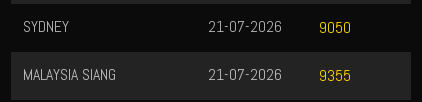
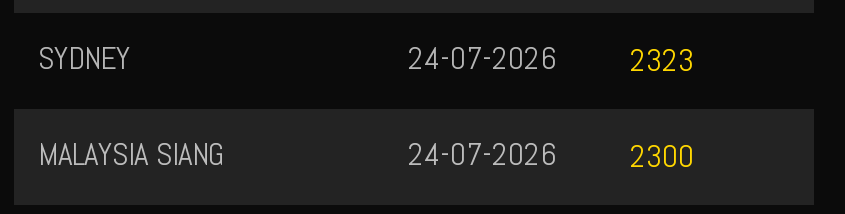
[208,17,282,37] 21-07-2026 -> [408,40,556,80] 24-07-2026
[319,18,351,38] 9050 -> [630,41,694,81] 2323
[208,65,282,85] 21-07-2026 -> [408,136,556,176] 24-07-2026
[319,66,351,86] 9355 -> [630,137,694,177] 2300

